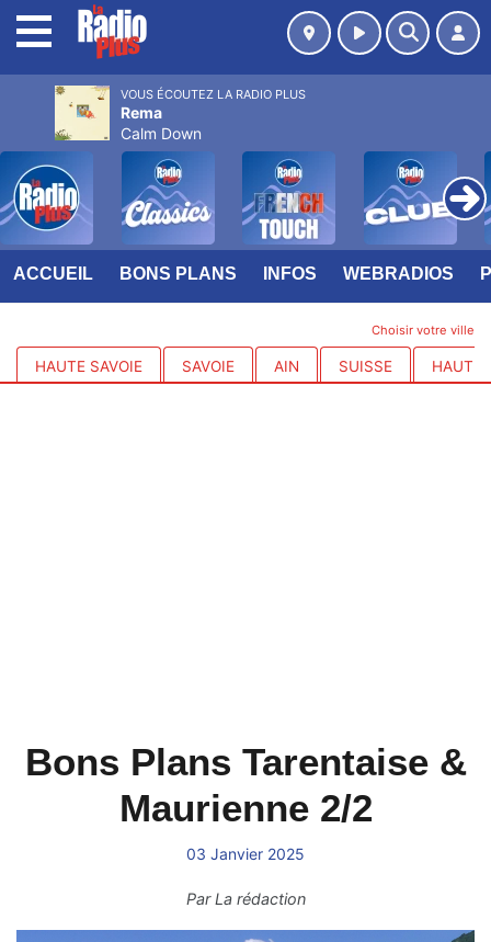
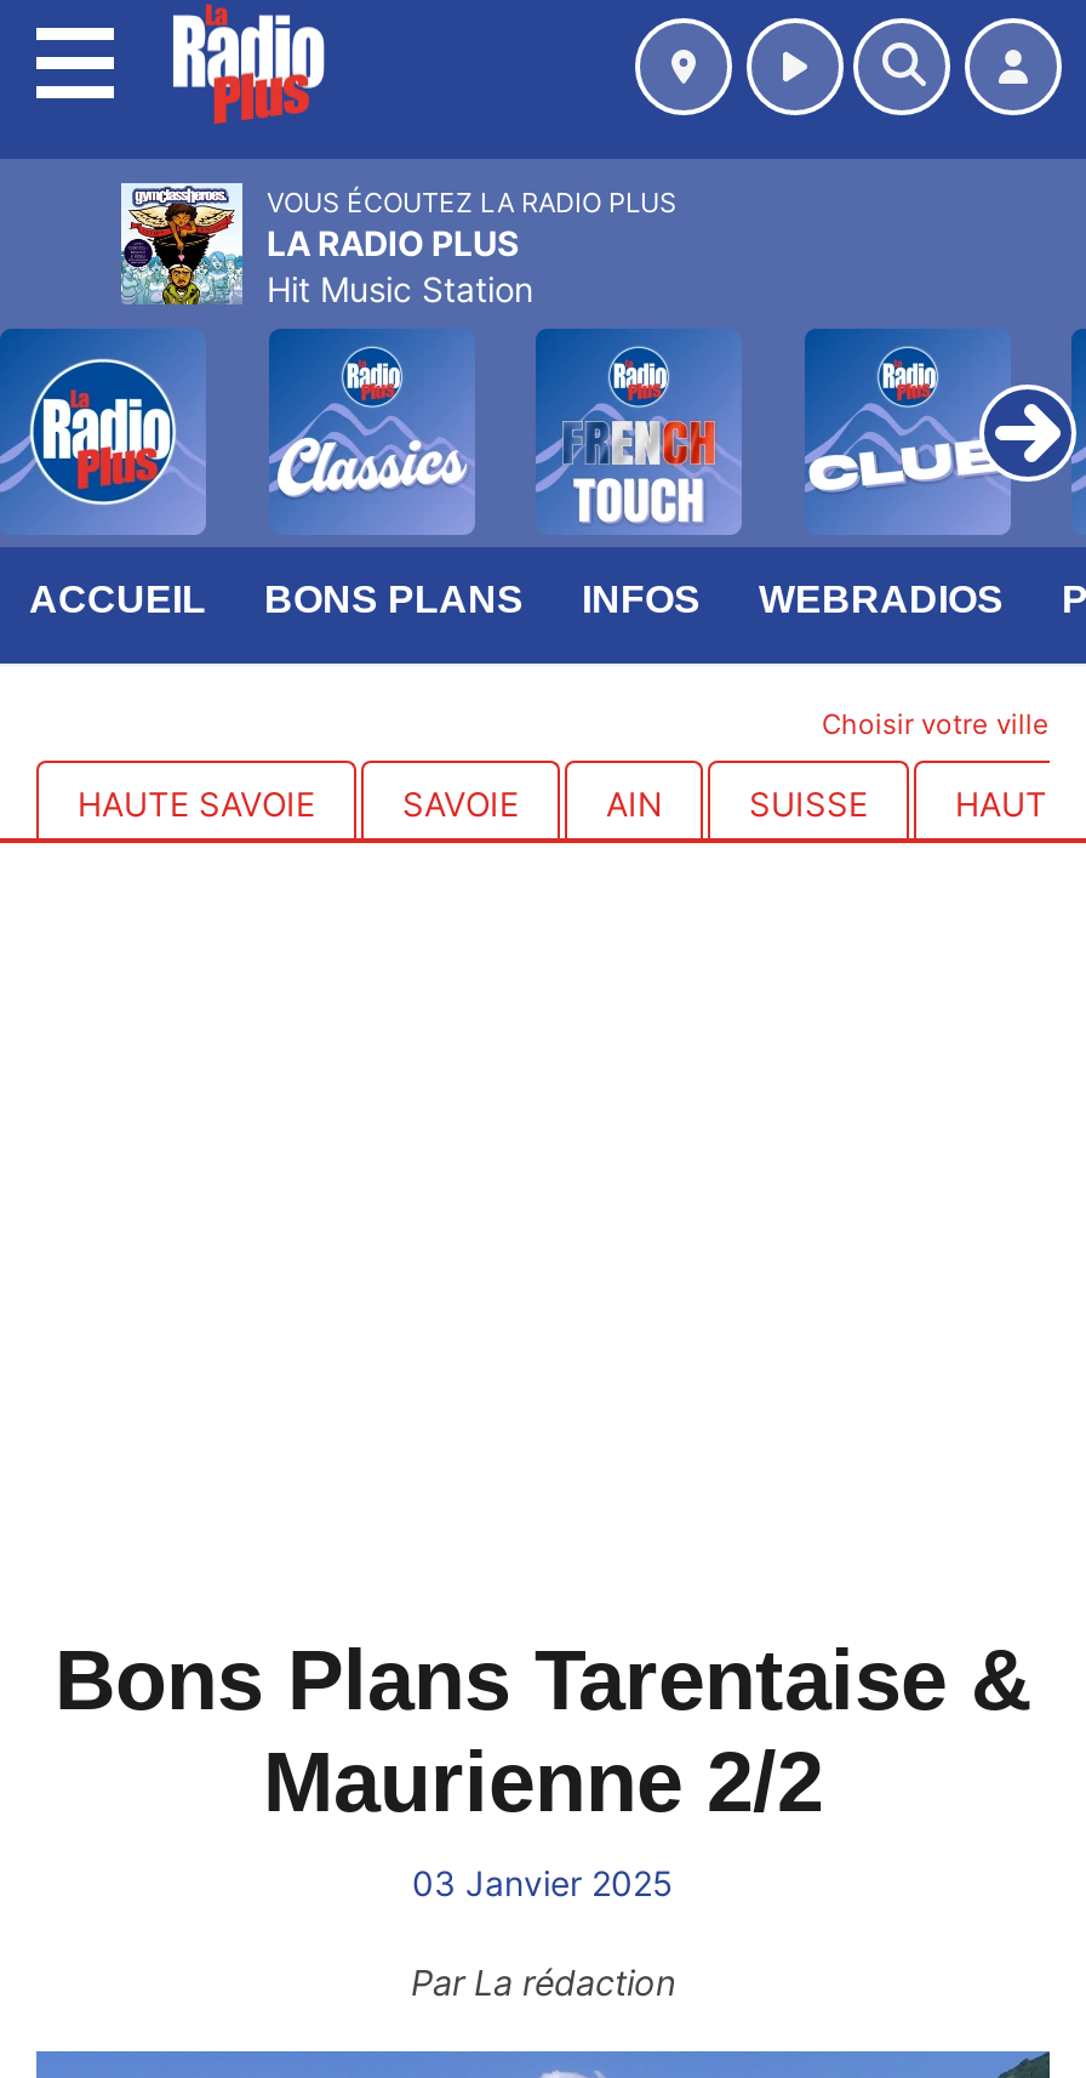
[54,84,202,143] [image] | Rema | Calm Down -> [121,183,533,309] [image] | LA RADIO PLUS | Hit Music Station

